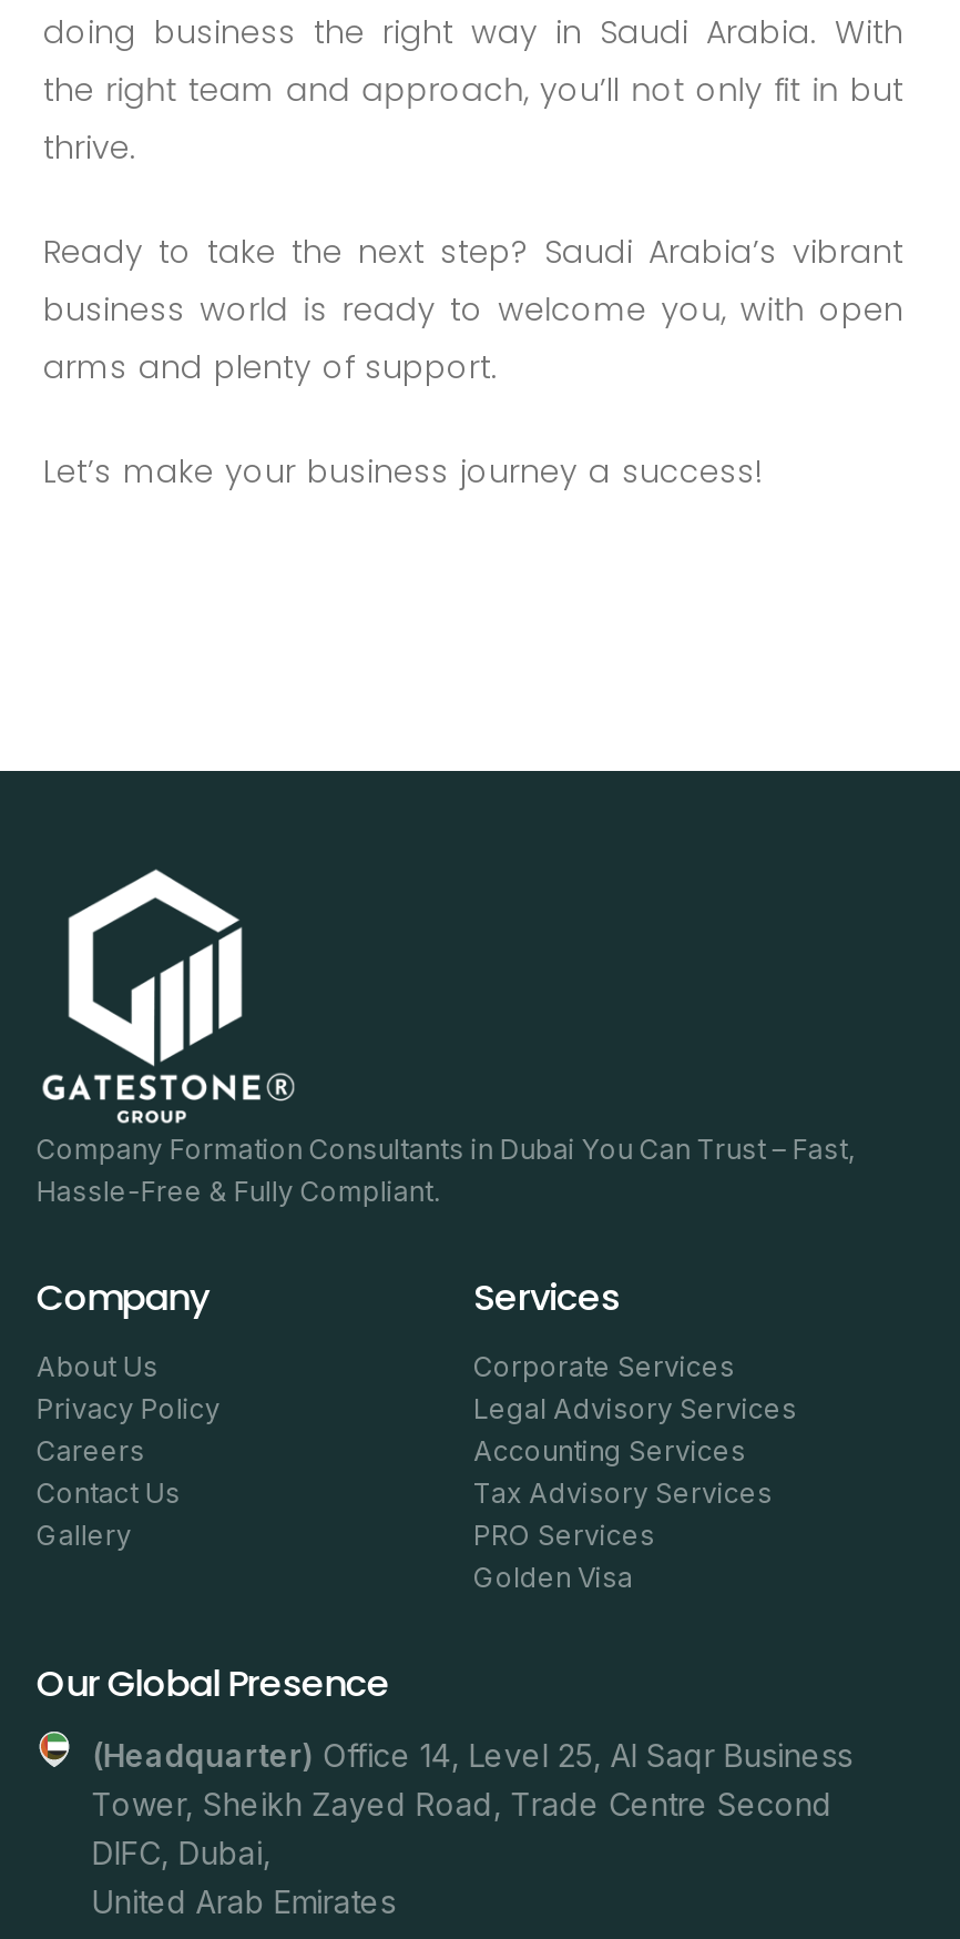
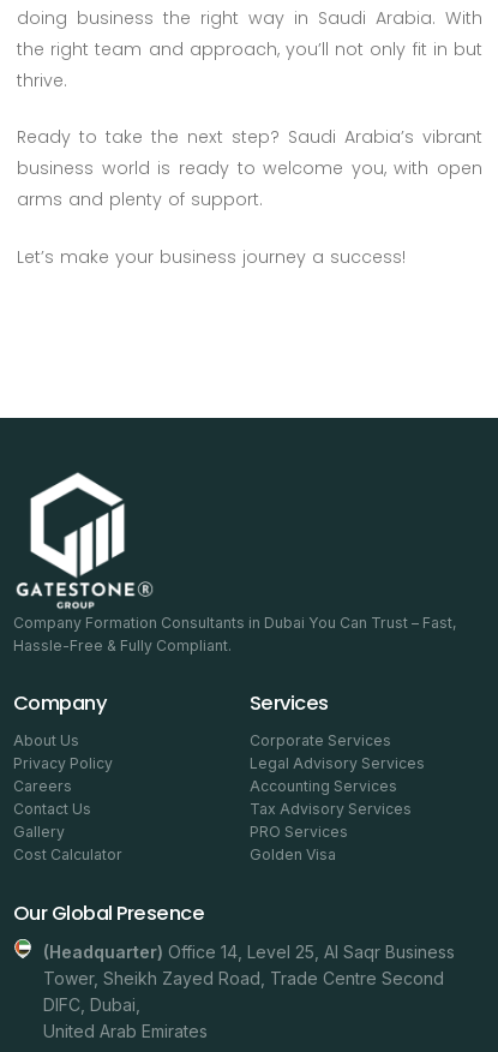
none -> [13,846,122,864] Cost Calculator

